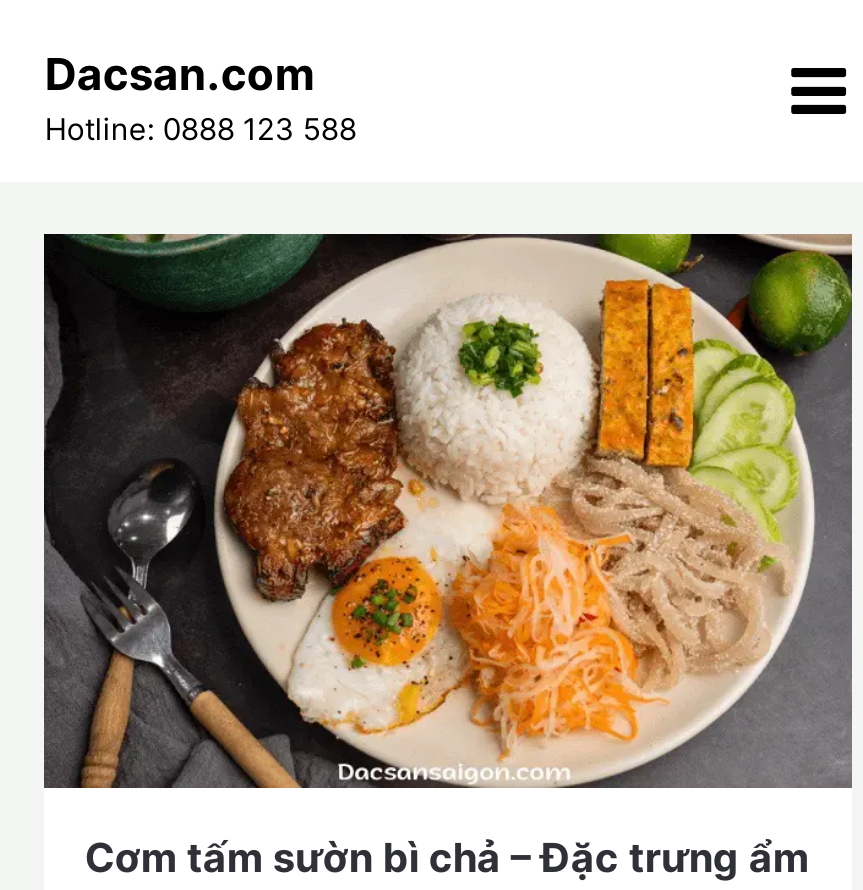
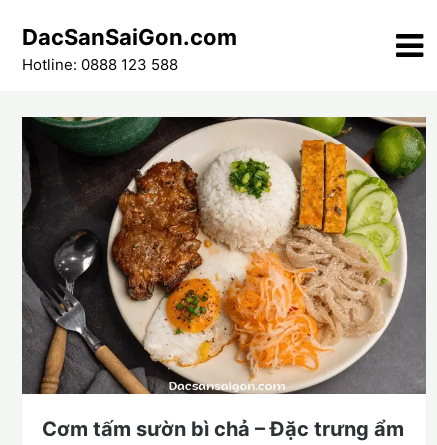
[45,48,315,100] Dacsan.com -> [22,24,237,50] DacSanSaiGon.com

